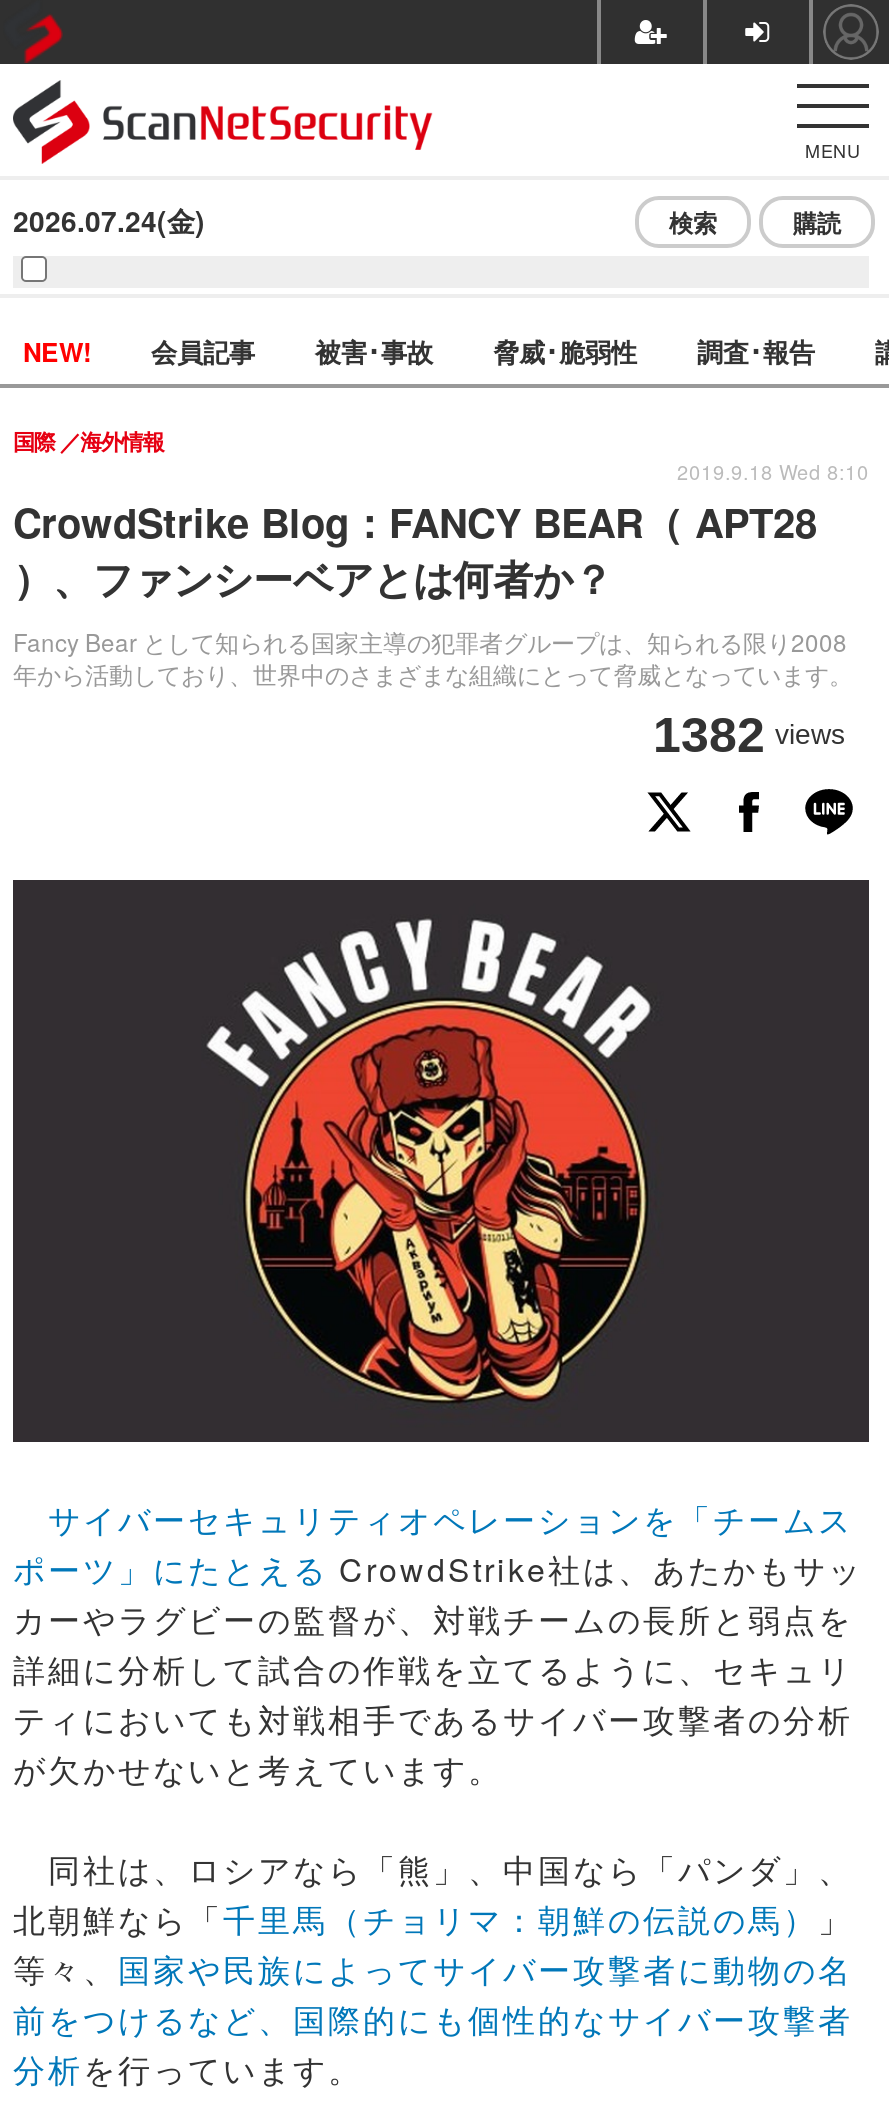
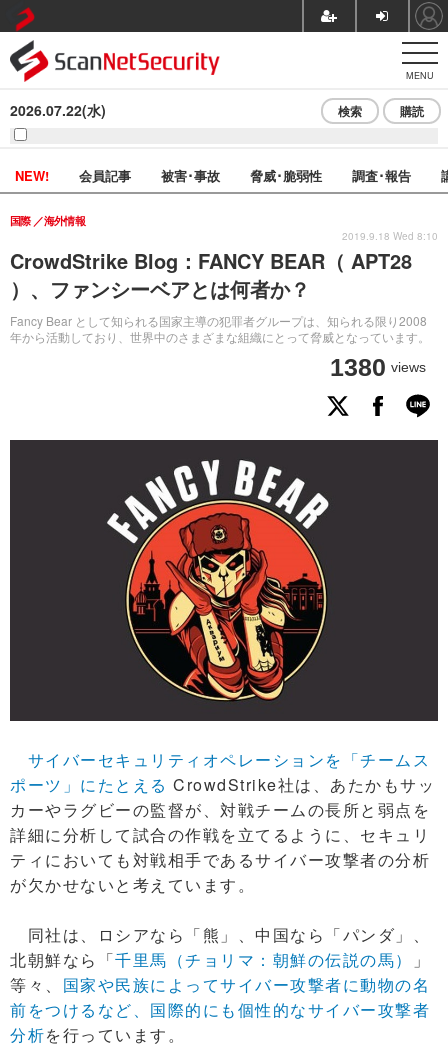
[13,200,205,240] 2026.07.24(金) -> [10,100,106,120] 2026.07.22(水)
[653,706,845,762] 1382 views -> [330,353,426,381] 1380 views

